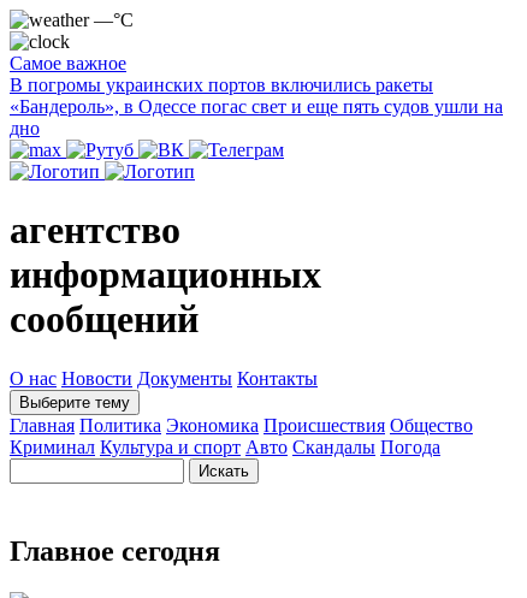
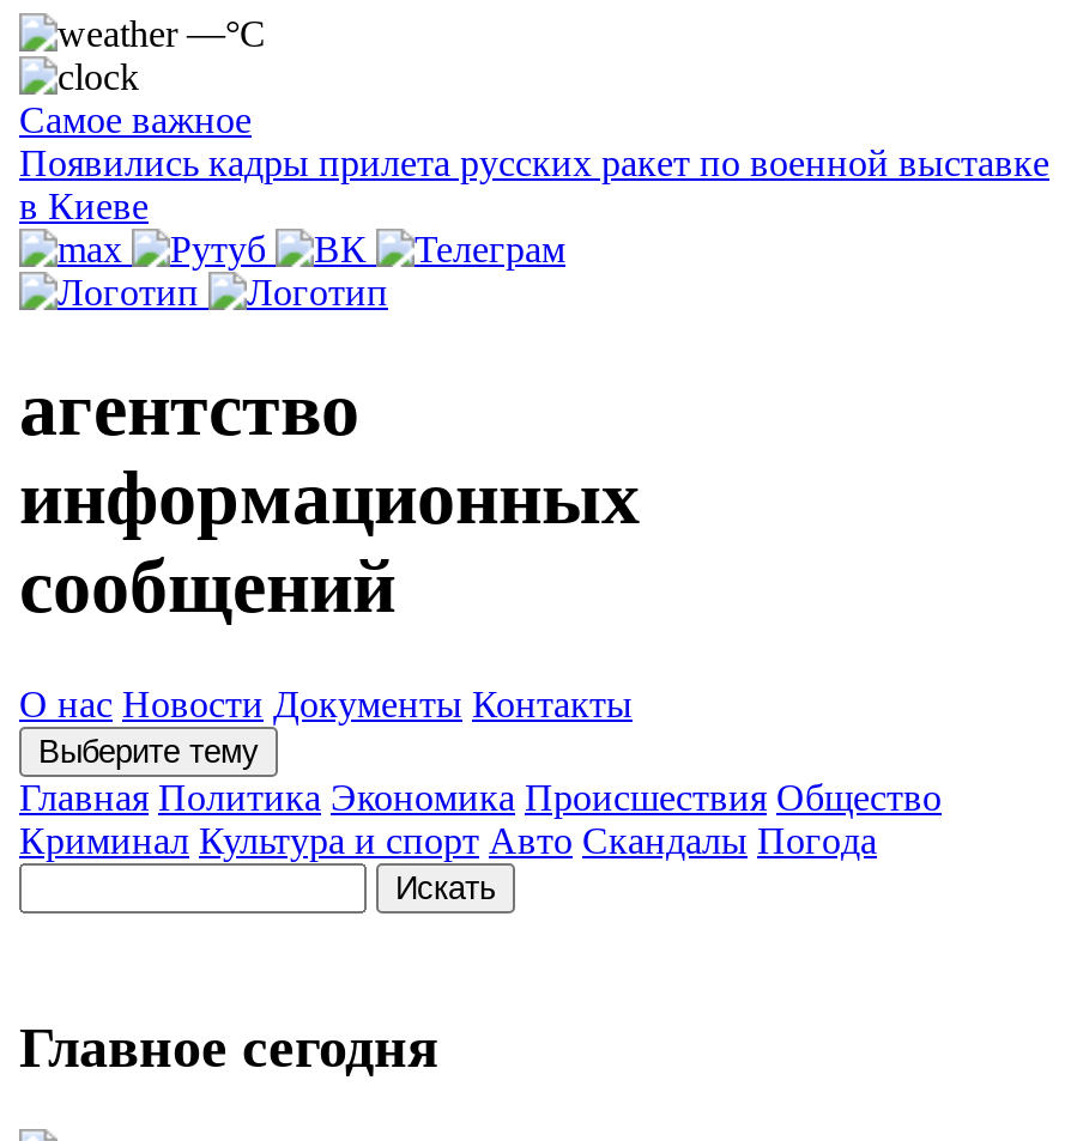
[10,75,503,138] В погромы украинских портов включились ракеты | «Бандероль», в Одессе погас свет и еще пять судов ушли на | дно -> [19,142,1049,226] Появились кадры прилета русских ракет по военной выставке | в Киеве

